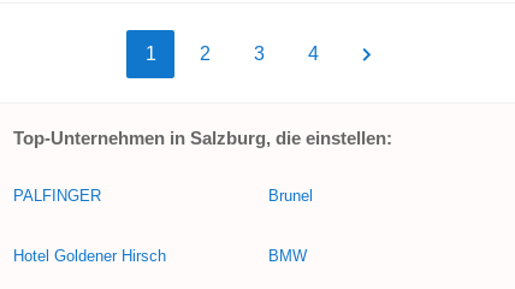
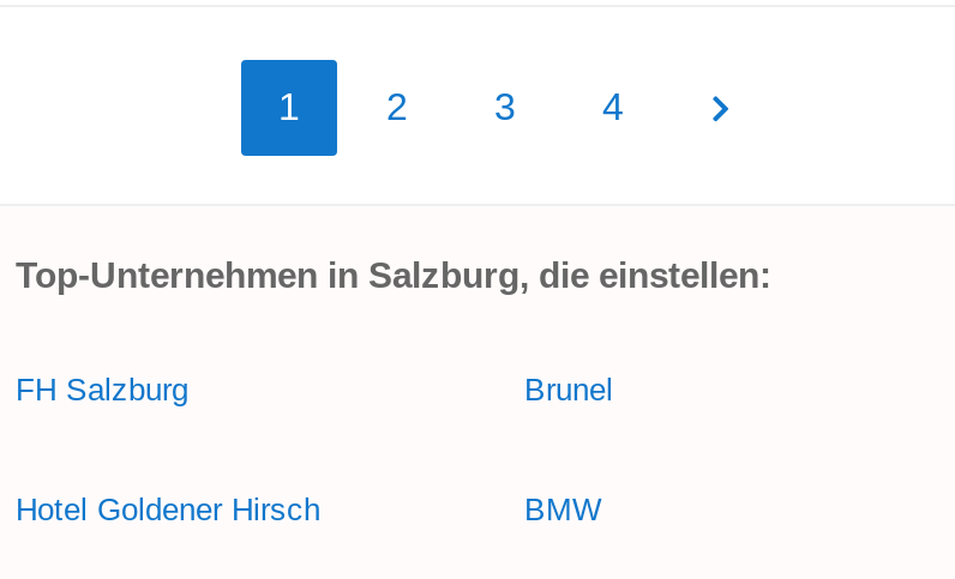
[13,187,101,205] PALFINGER -> [16,372,188,408] FH Salzburg

